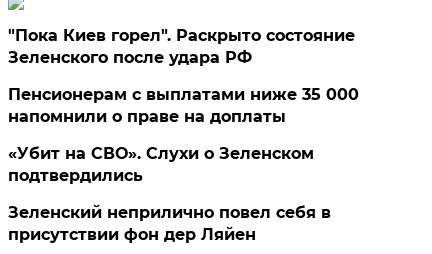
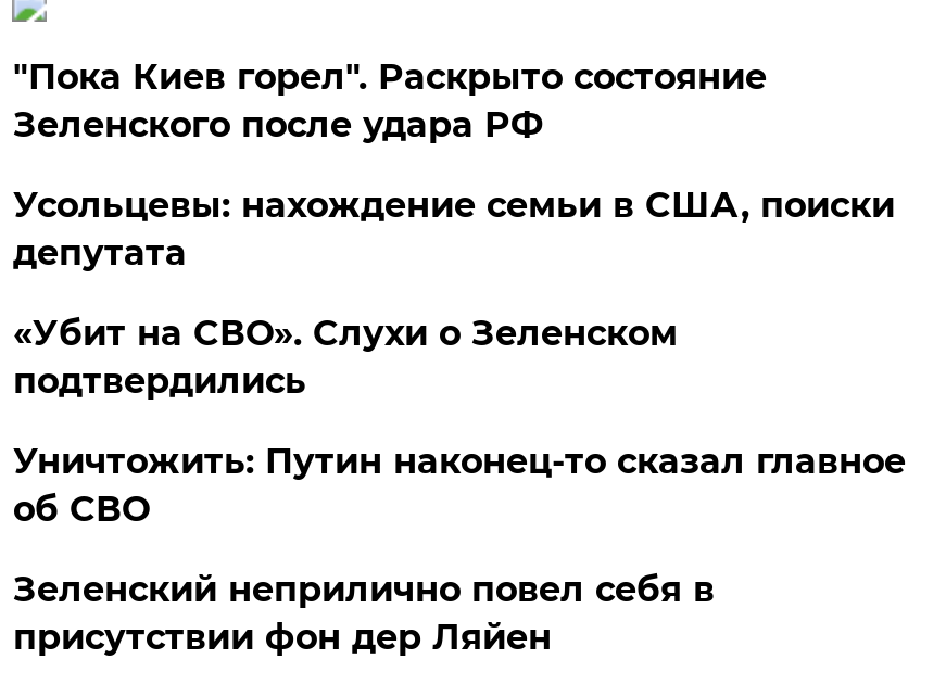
[8,85,359,126] Пенсионерам с выплатами ниже 35 000 | напомнили о праве на доплаты -> [13,185,895,274] Усольцевы: нахождение семьи в США, поиски | депутата
none -> [13,441,906,530] Уничтожить: Путин наконец-то сказал главное | об СВО

